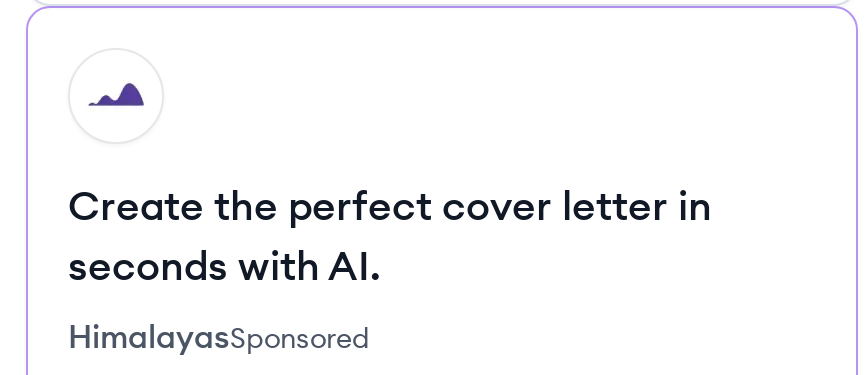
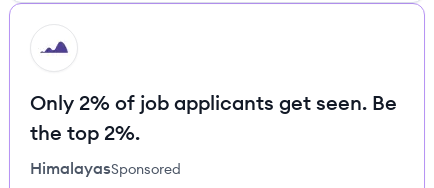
[68,180,712,290] Create the perfect cover letter in | seconds with AI. -> [30,90,397,145] Only 2% of job applicants get seen. Be | the top 2%.

